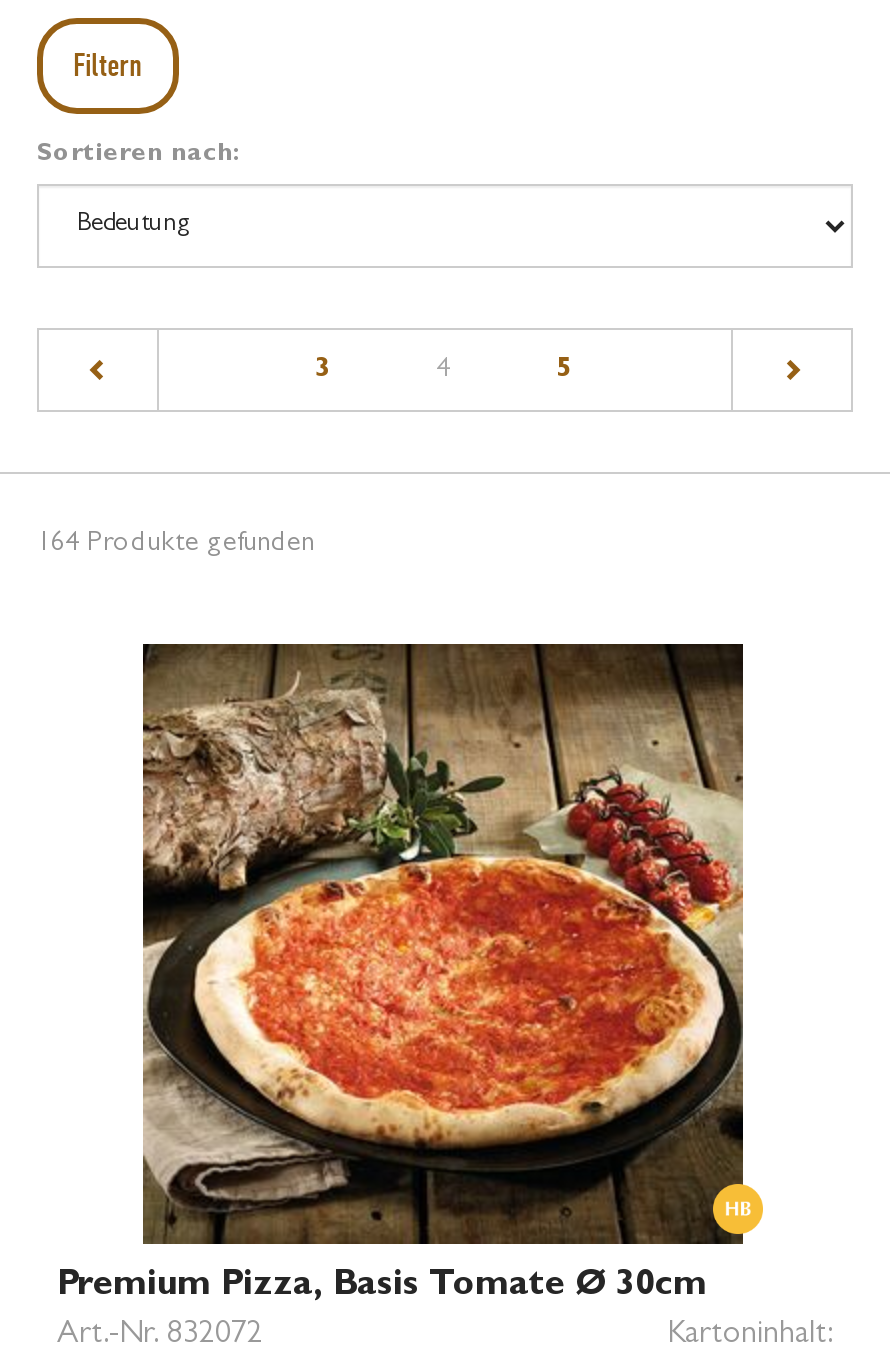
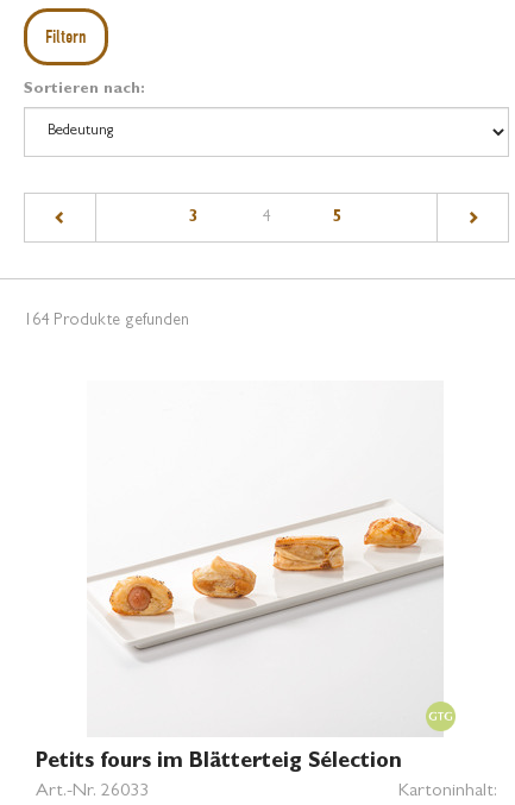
[57,642,763,1351] [image] | Premium Pizza, Basis Tomate Ø 30cm | Art.-Nr. 832072 -> [36,381,456,801] [image] | Petits fours im Blätterteig Sélection | Art.-Nr. 26033

